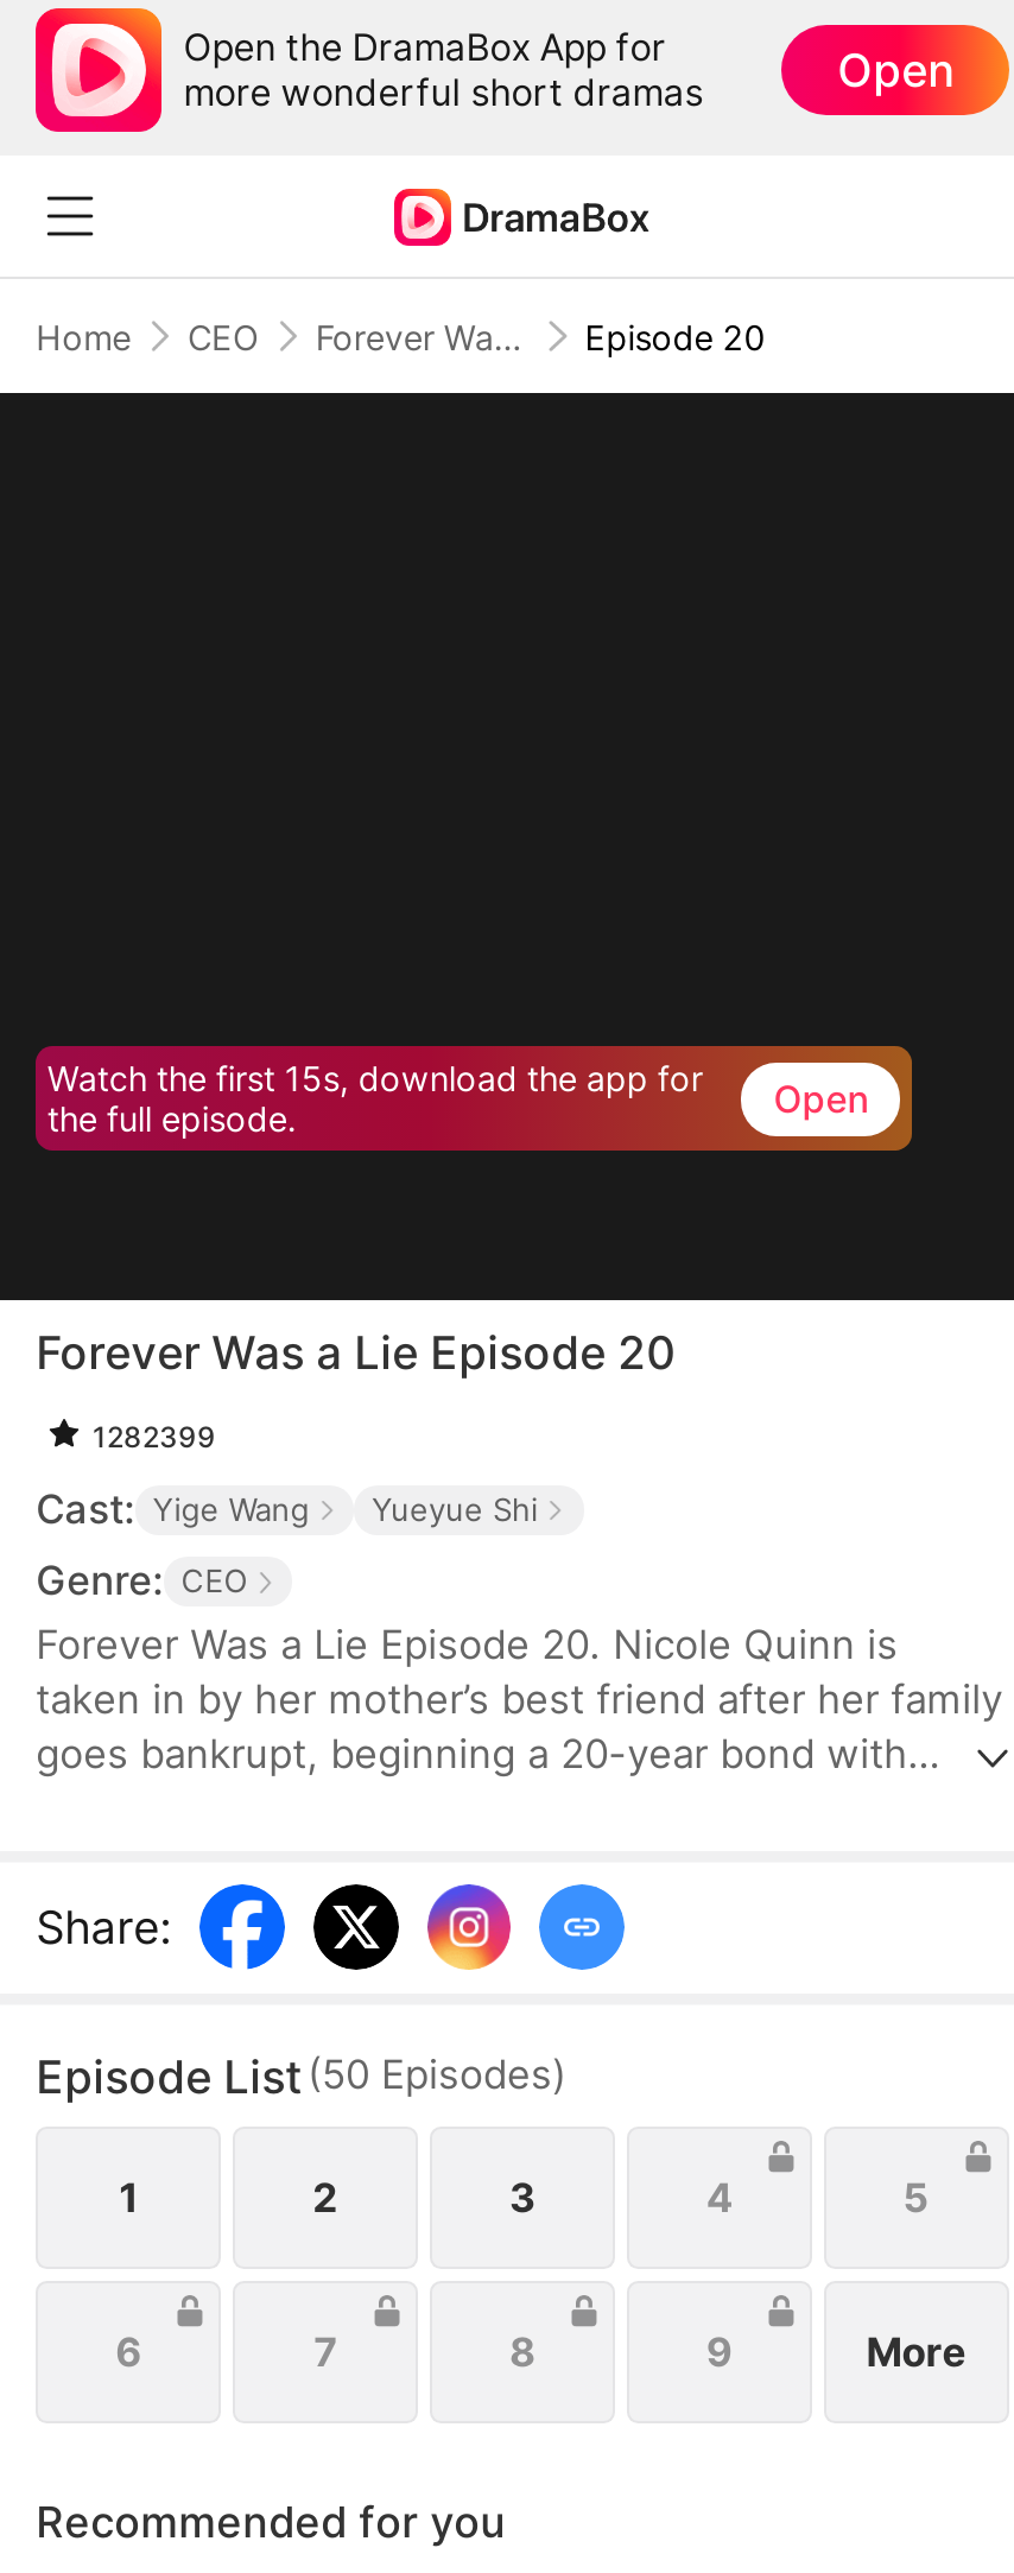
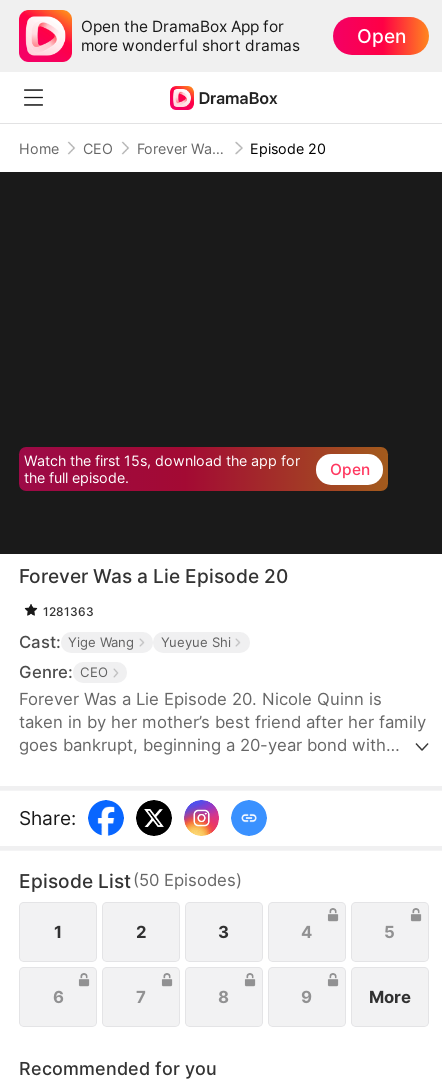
[93,1418,216,1454] 1282399 -> [43,604,94,619] 1281363

